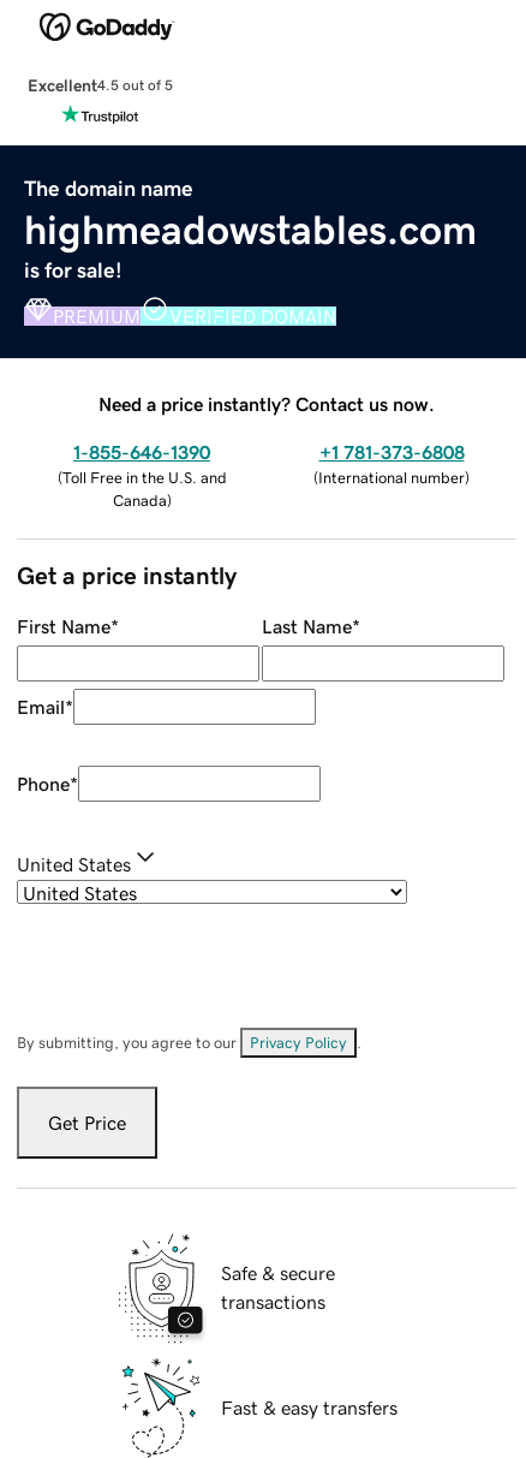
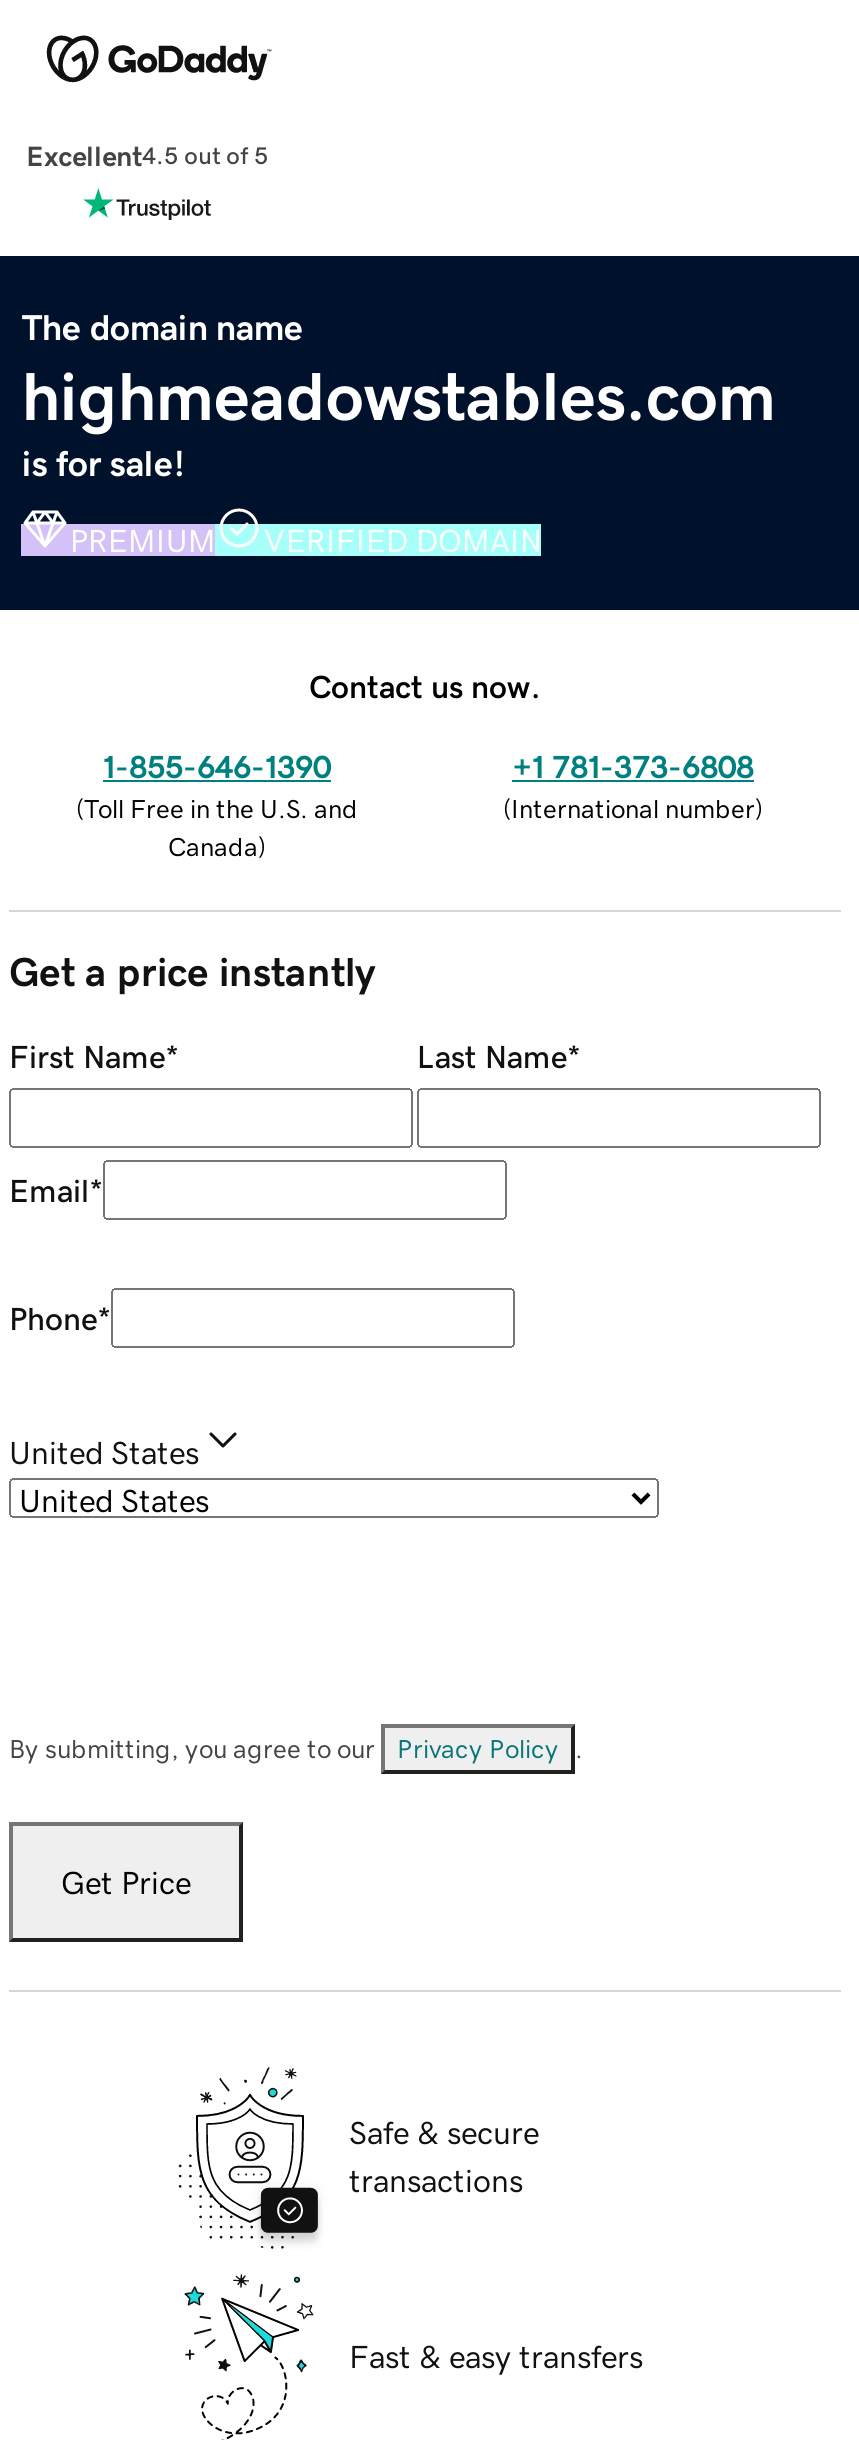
[98,394,435,413] Need a price instantly? Contact us now. -> [309,669,541,701] Contact us now.

